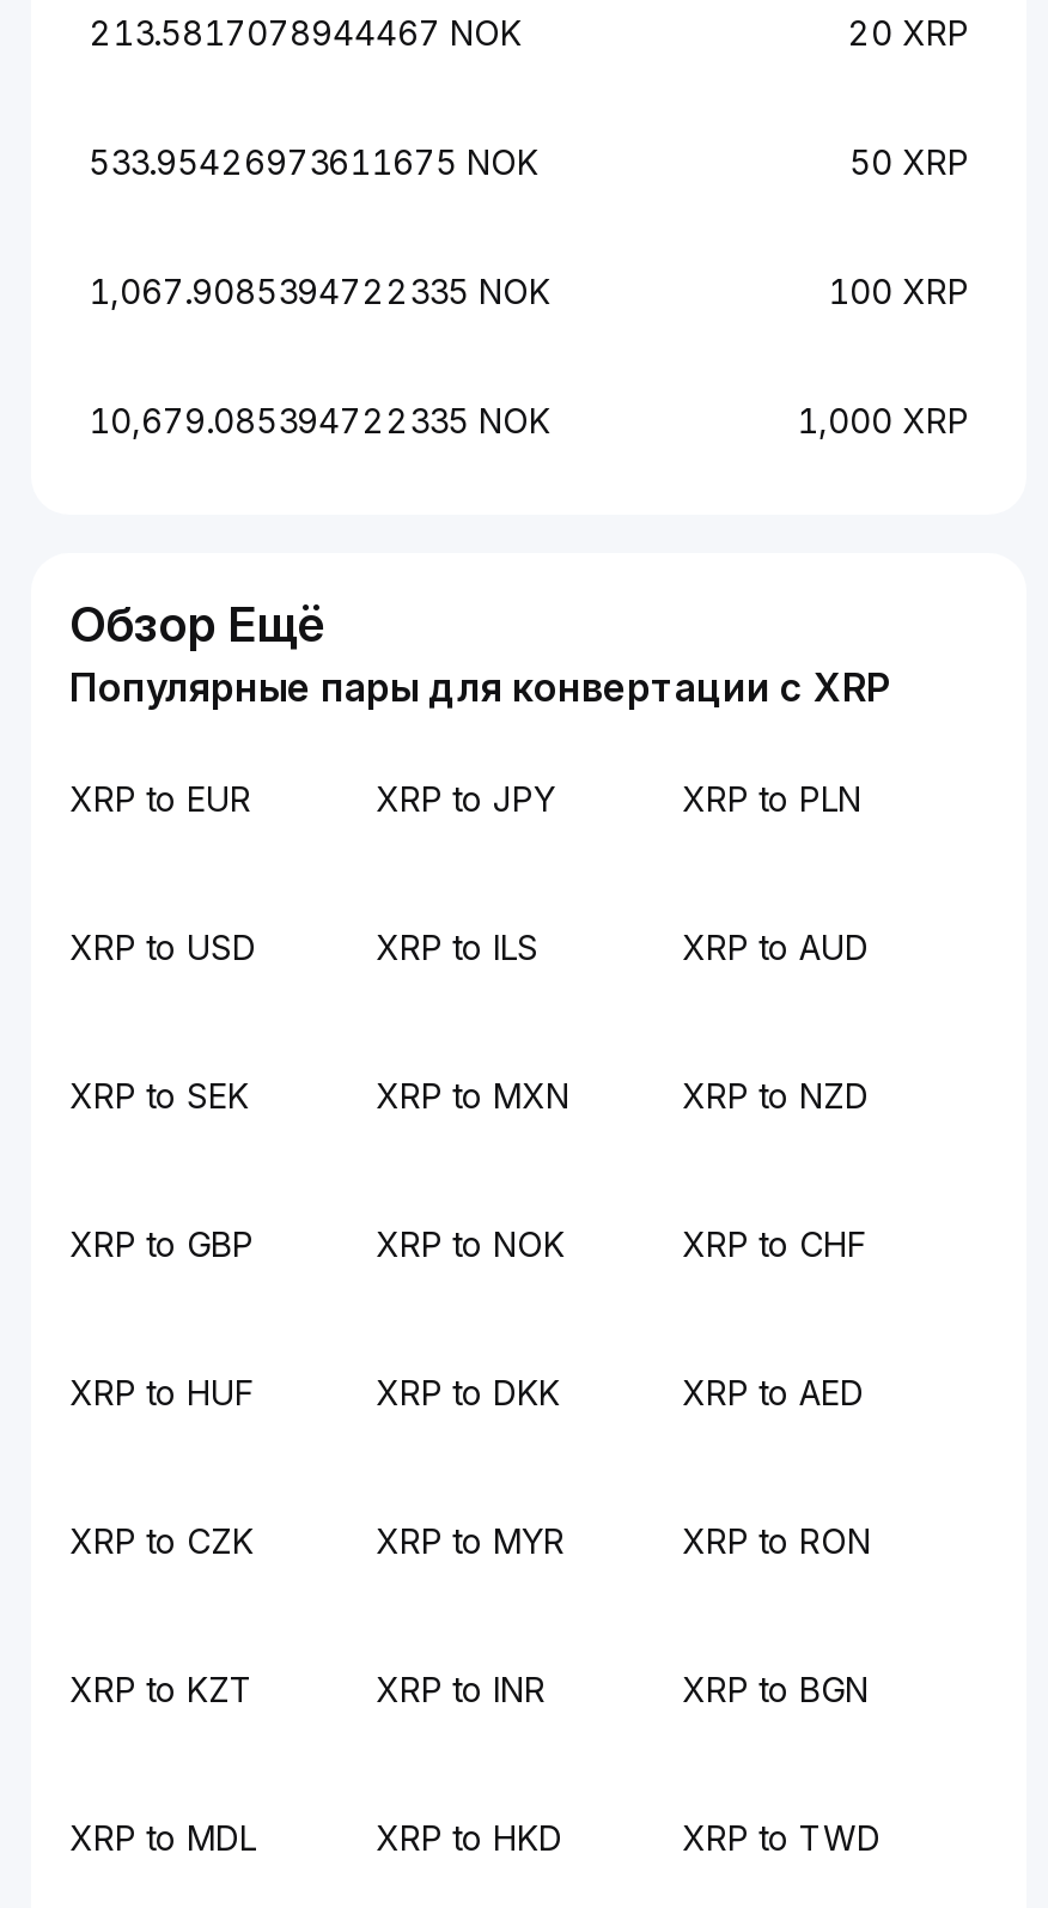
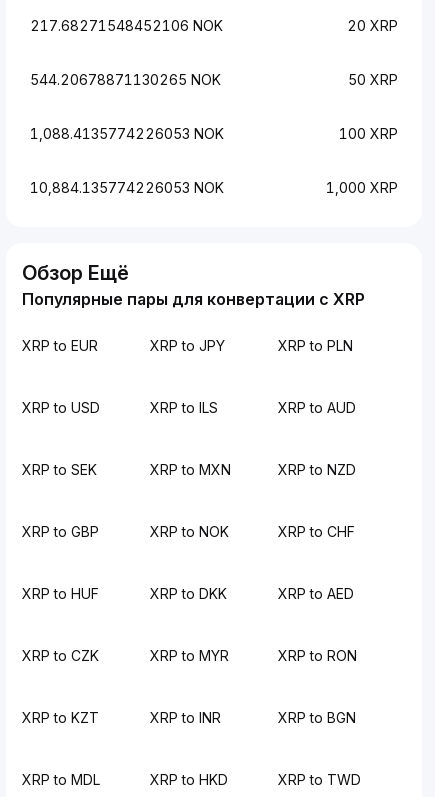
[89,12,522,53] 213.5817078944467 NOK -> [30,17,223,34] 217.68271548452106 NOK
[89,141,538,182] 533.95426973611675 NOK -> [30,71,221,88] 544.20678871130265 NOK
[89,271,550,311] 1,067.9085394722335 NOK -> [30,125,224,142] 1,088.4135774226053 NOK
[89,400,550,440] 10,679.085394722335 NOK -> [30,179,224,196] 10,884.135774226053 NOK

